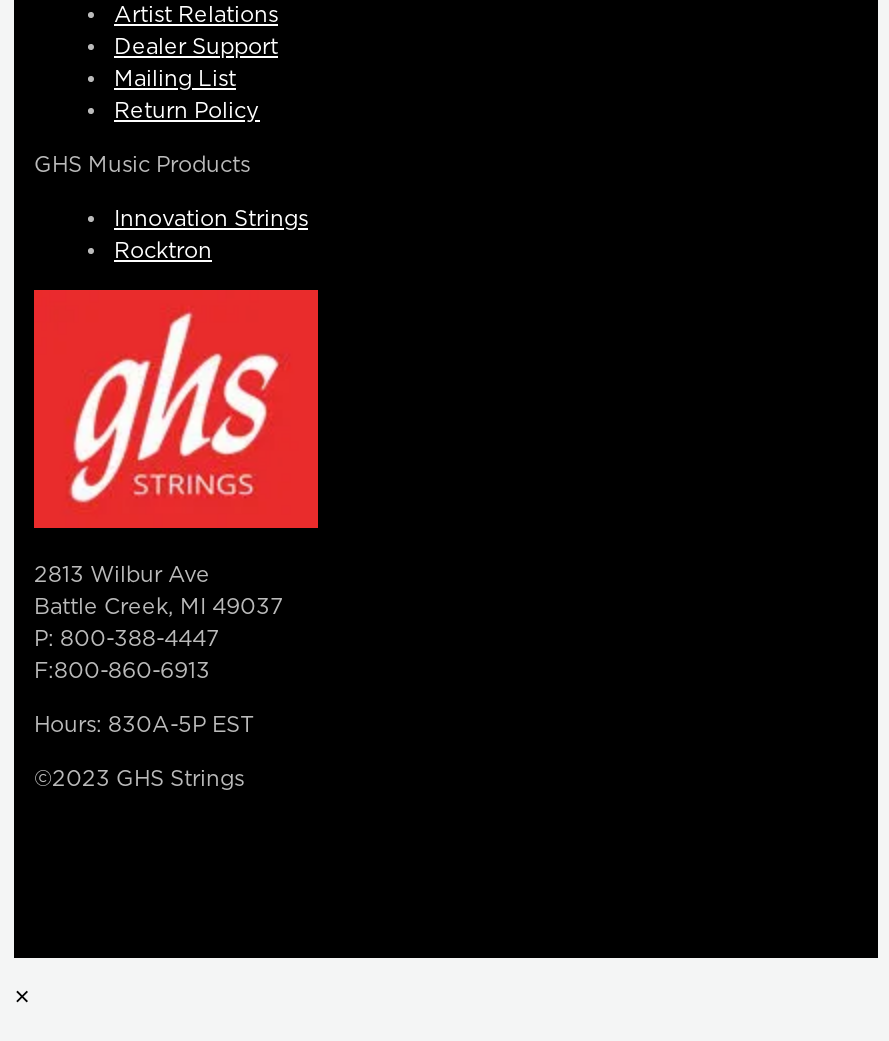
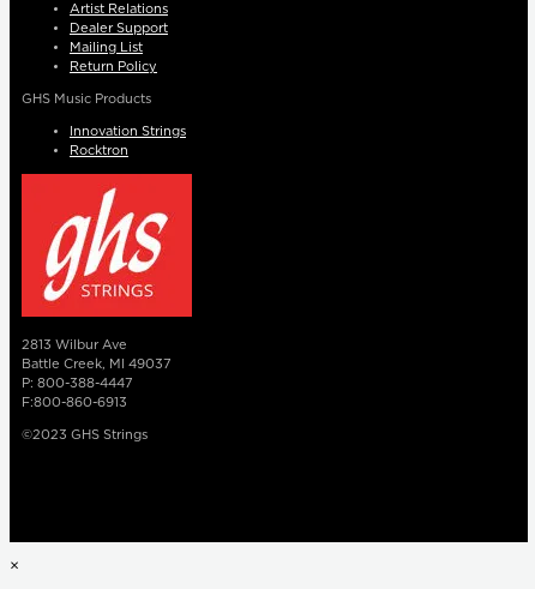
[34,714,254,736] Hours: 830A-5P EST -> none

